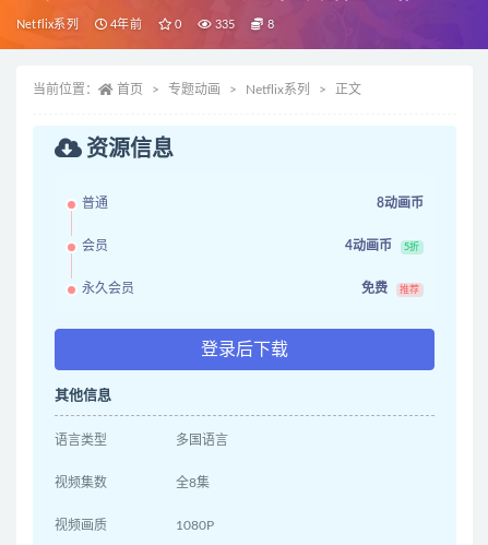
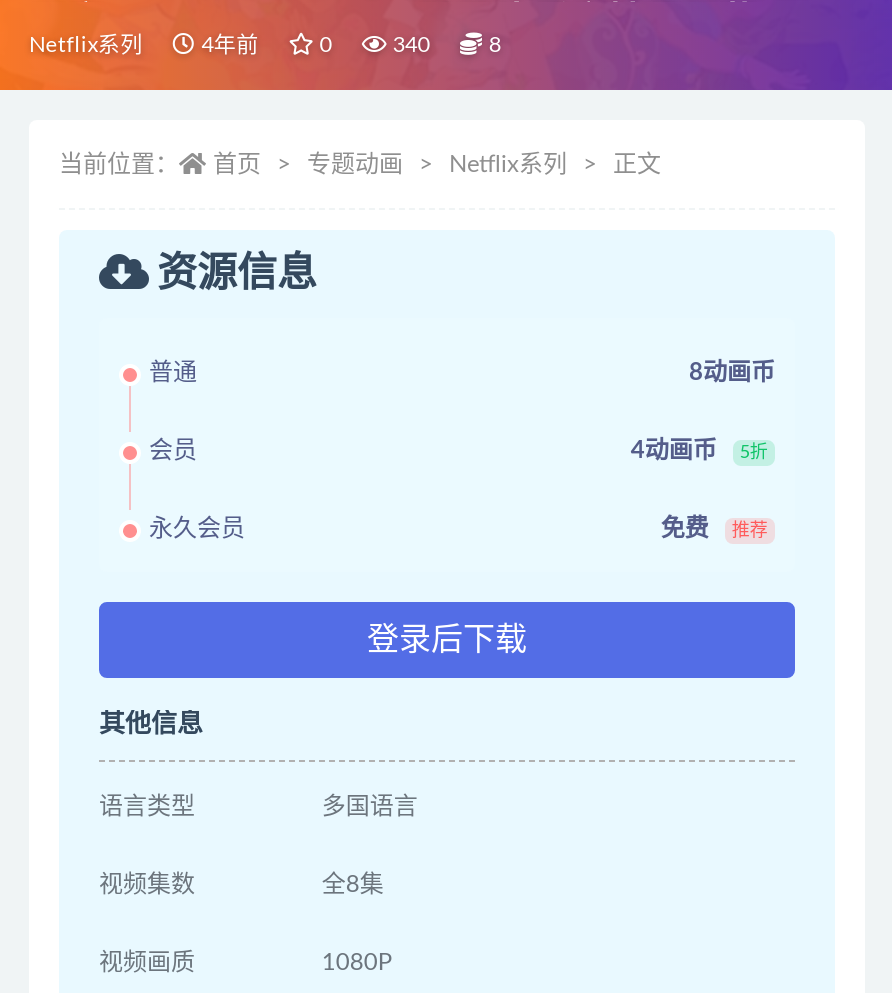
[211,19,235,31] 335 -> [386,34,430,56] 340

